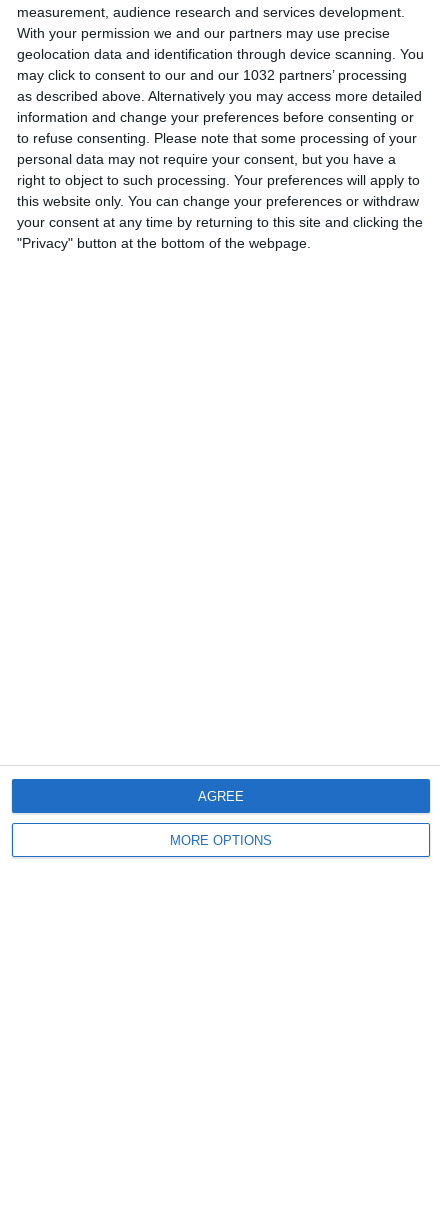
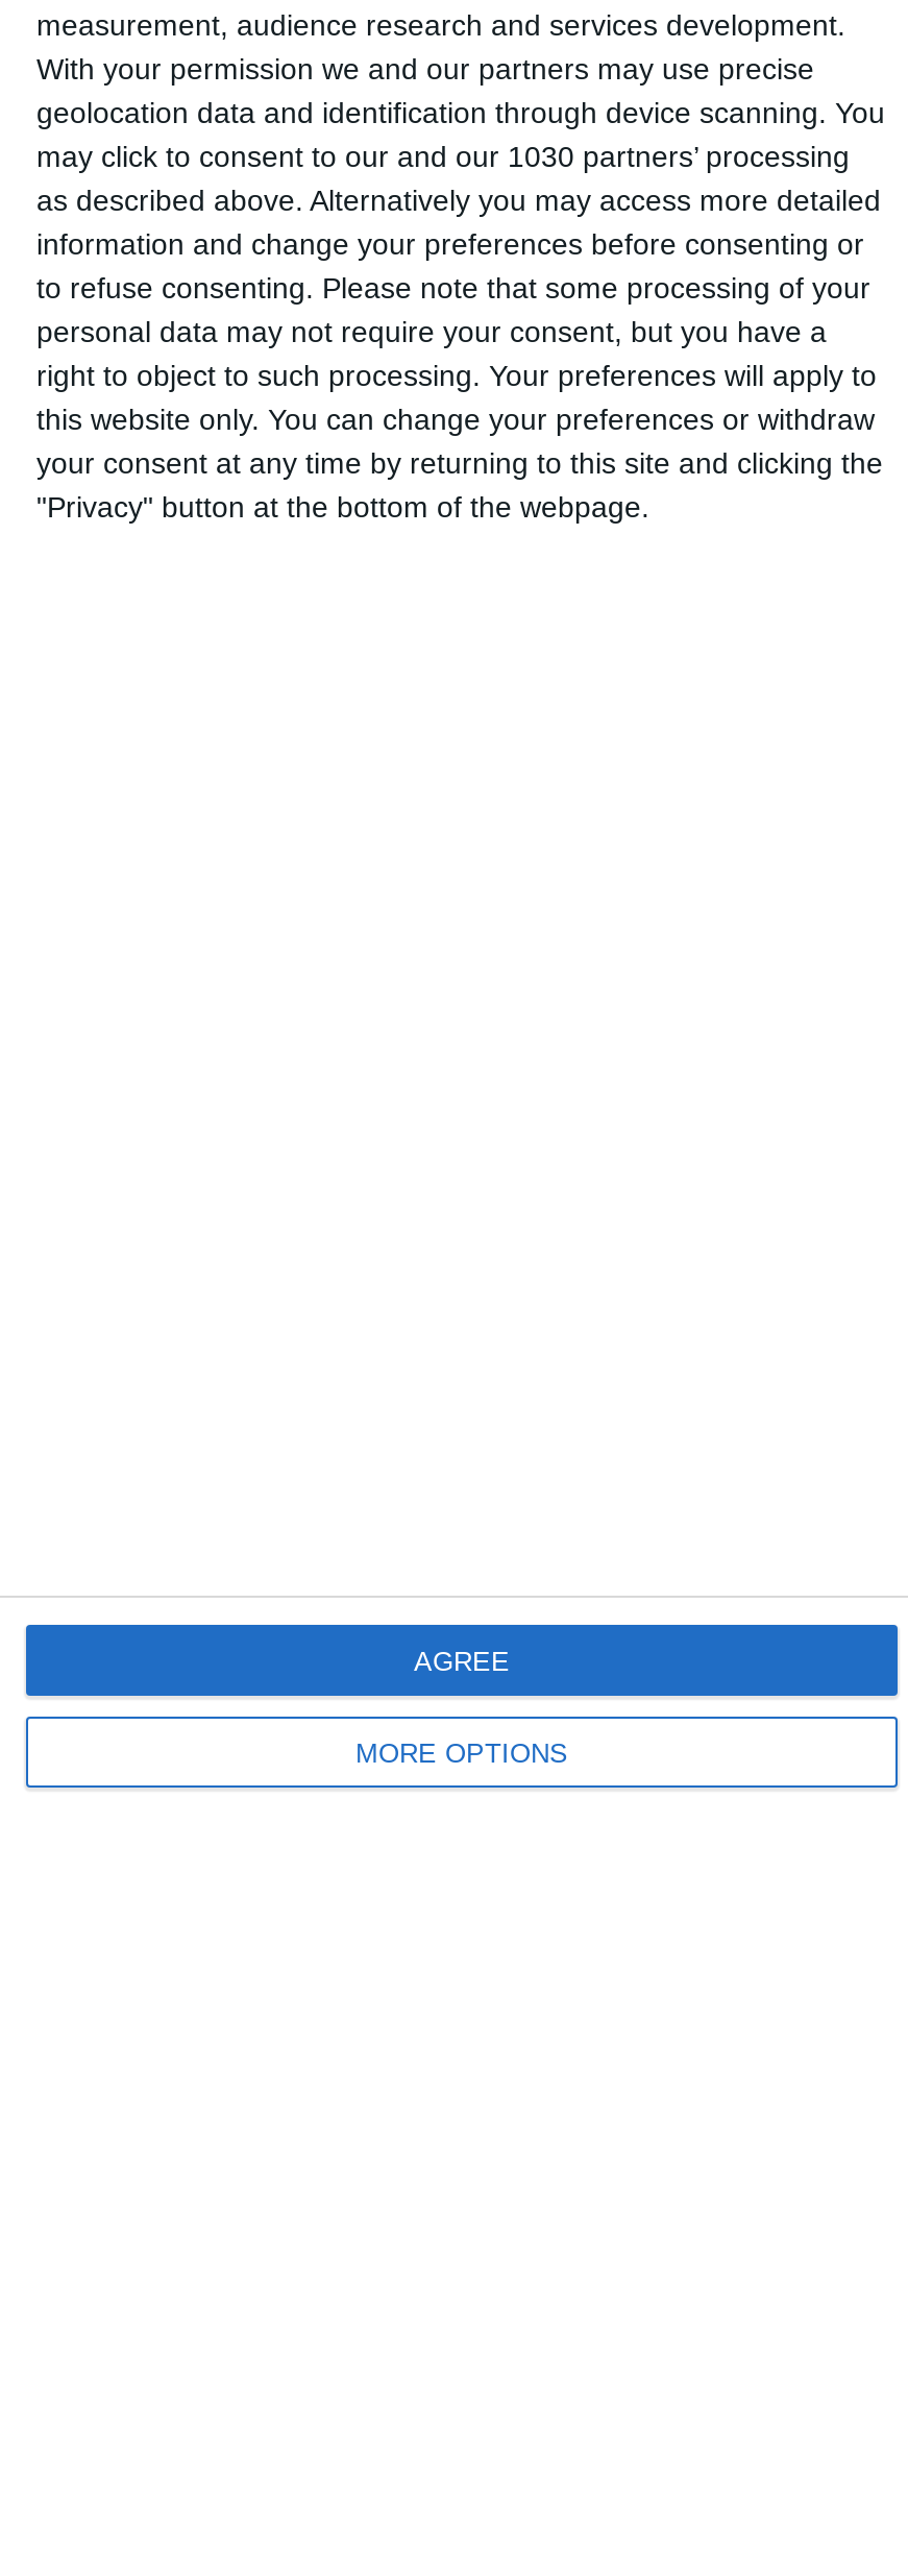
[17,67,407,83] may click to consent to our and our 1032 partners’ processing -> [36,140,850,173] may click to consent to our and our 1030 partners’ processing

